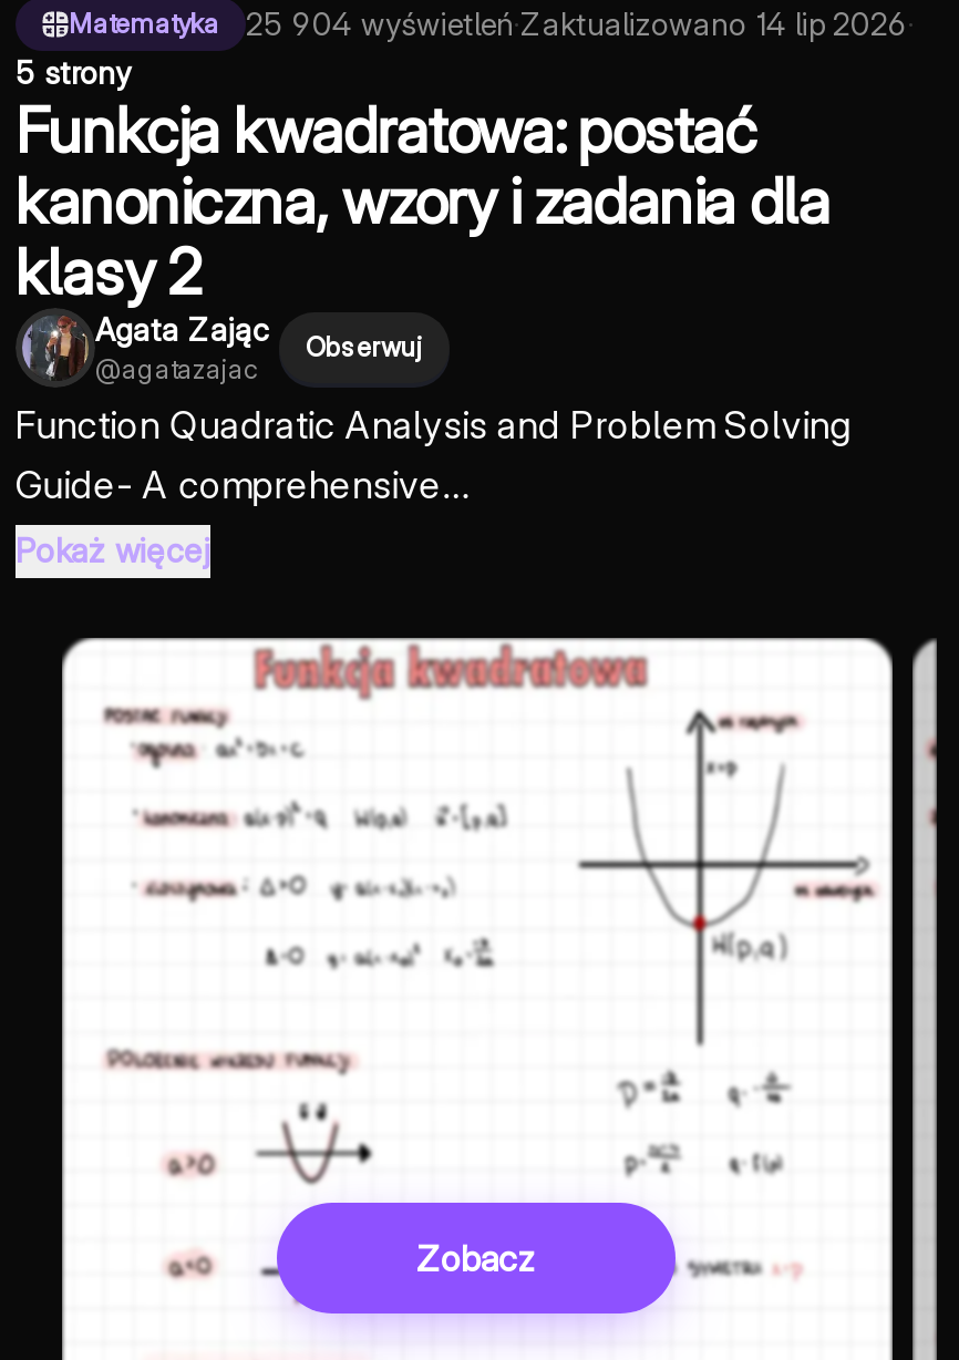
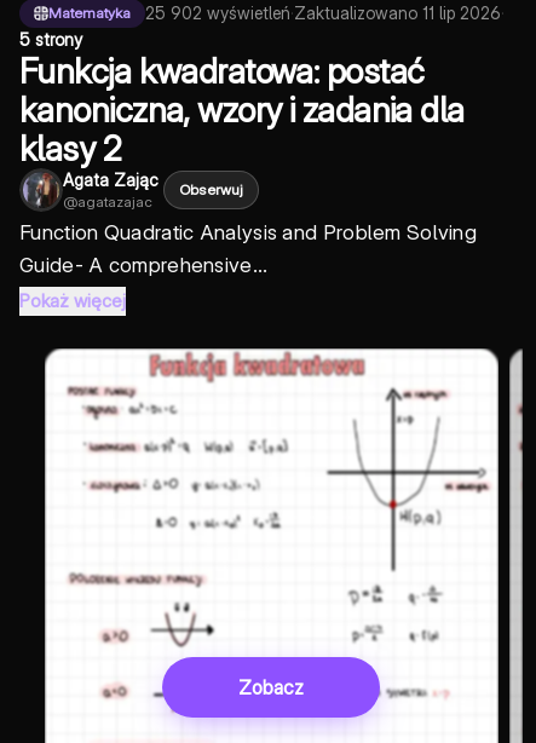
[246,4,915,42] 25 904 wyświetleń·Zaktualizowano 14 lip 2026 · -> [145,2,505,23] 25 902 wyświetleń·Zaktualizowano 11 lip 2026 ·

